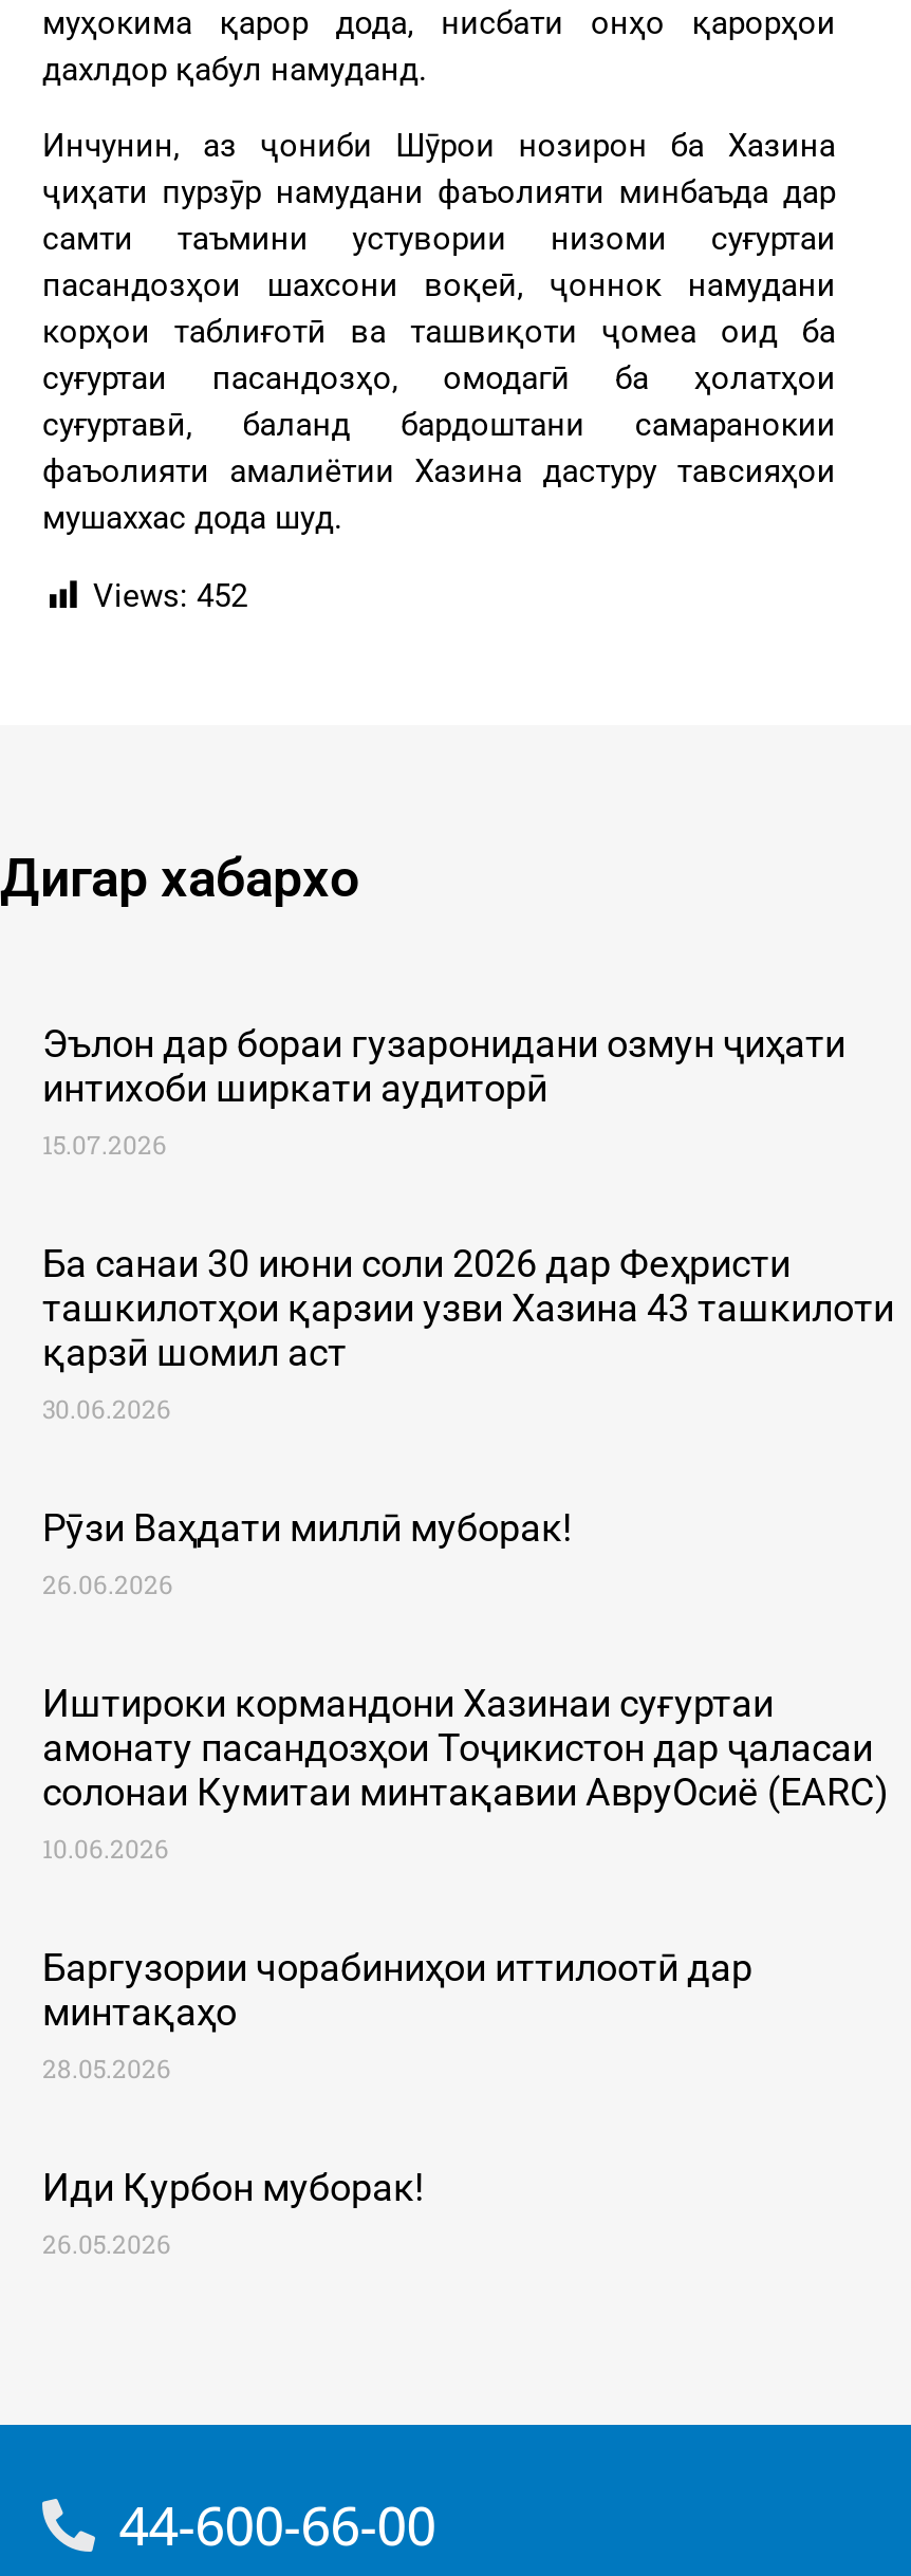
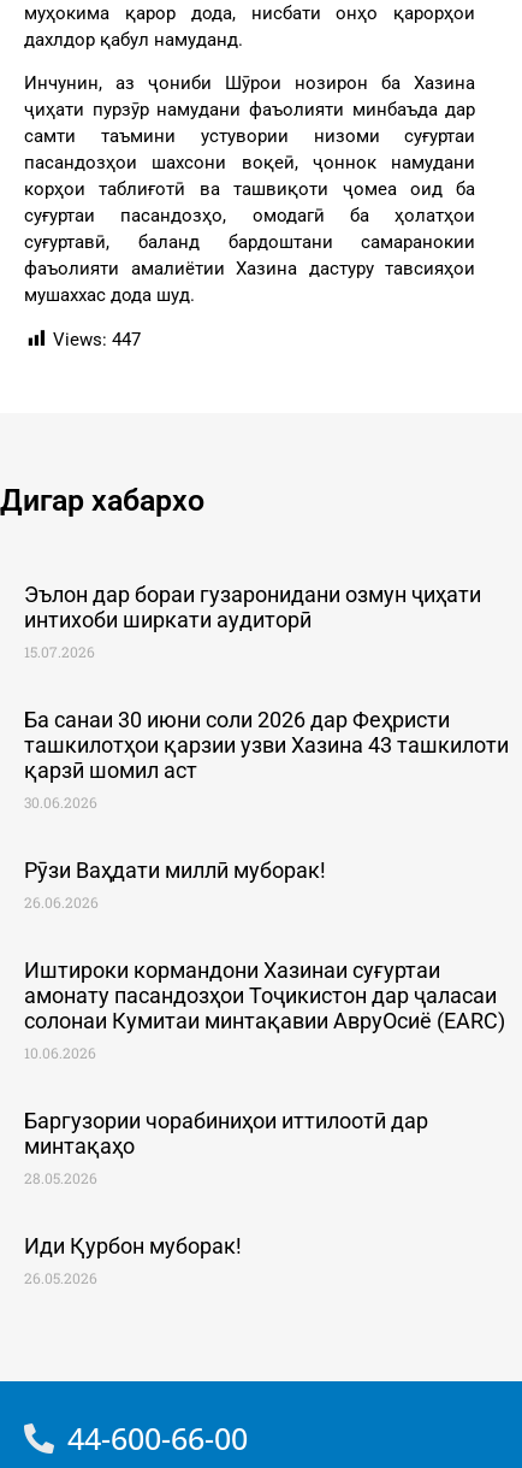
[93,576,247,614] Views: 452 -> [53,328,141,350] Views: 447

